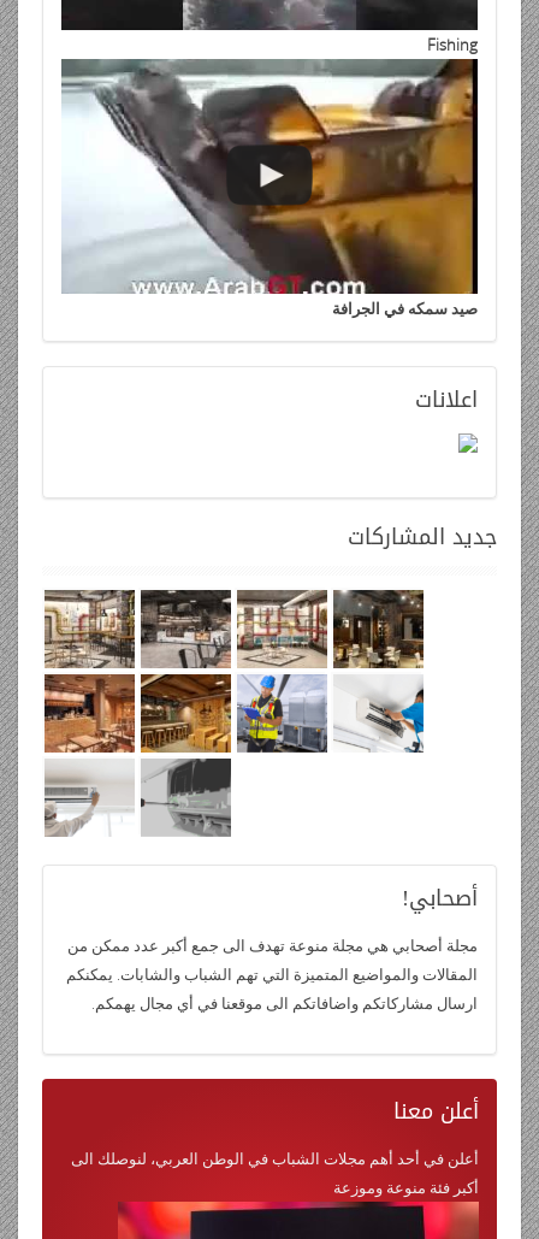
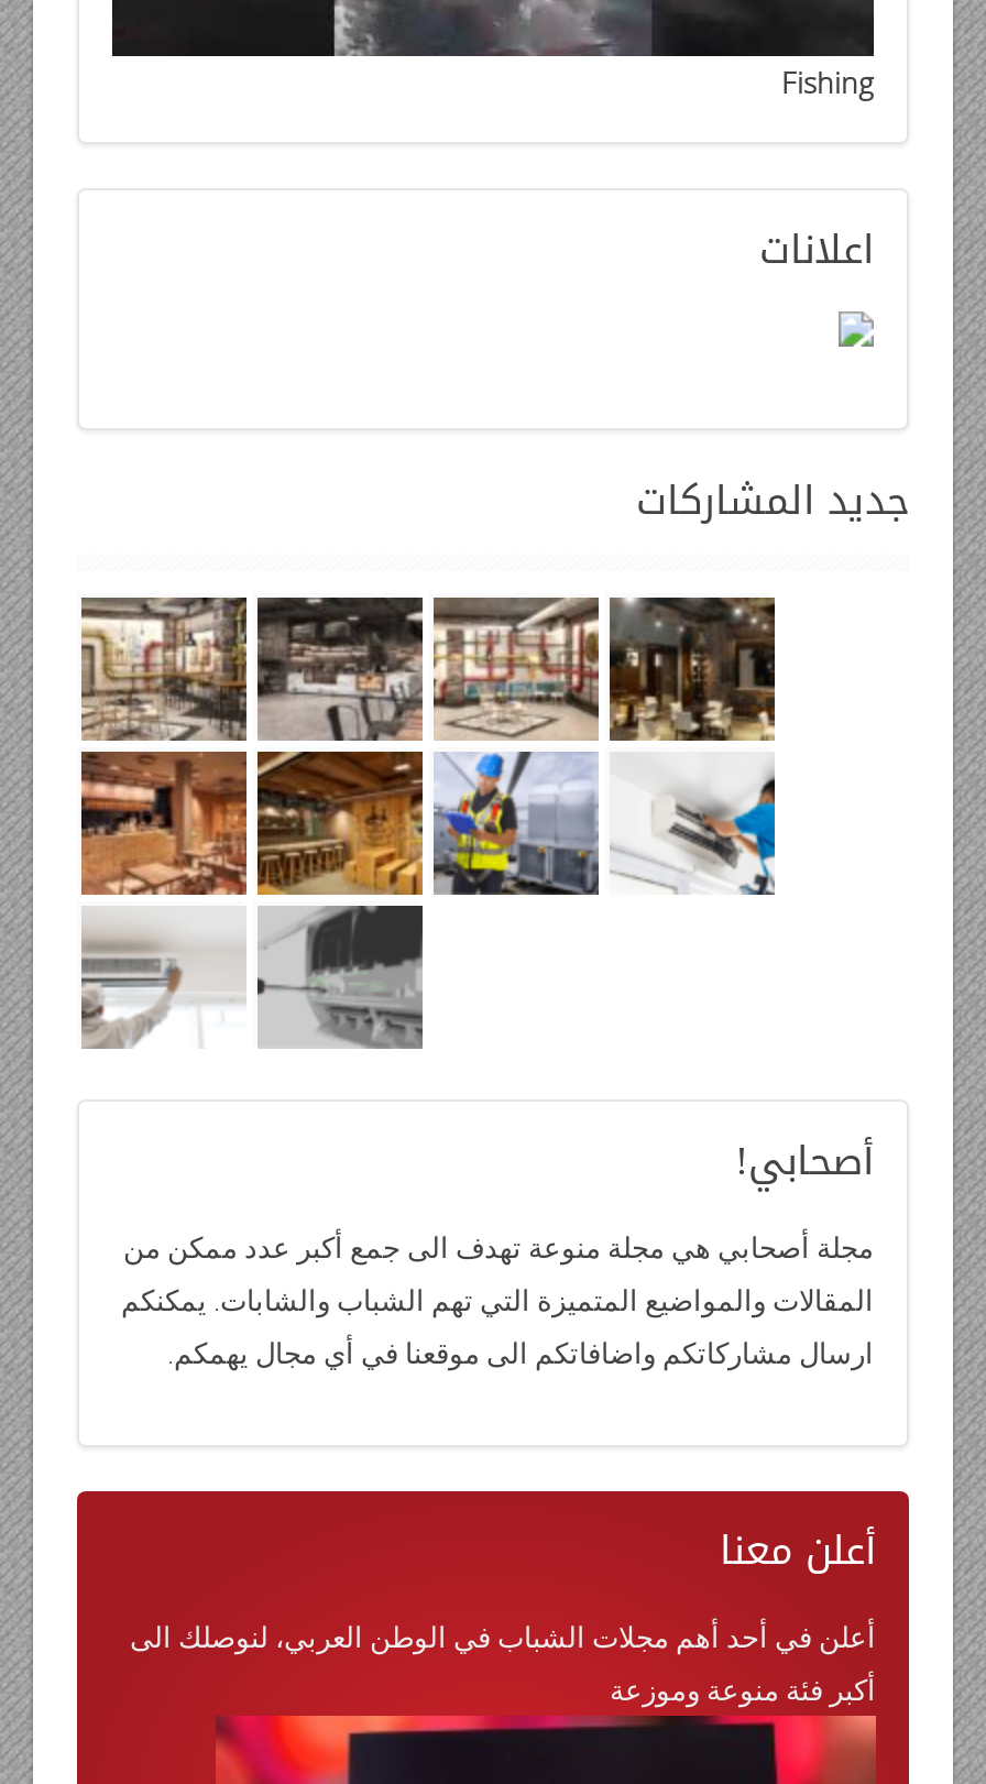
[61,58,478,319] [image] | صيد سمكه في الجرافة -> none

